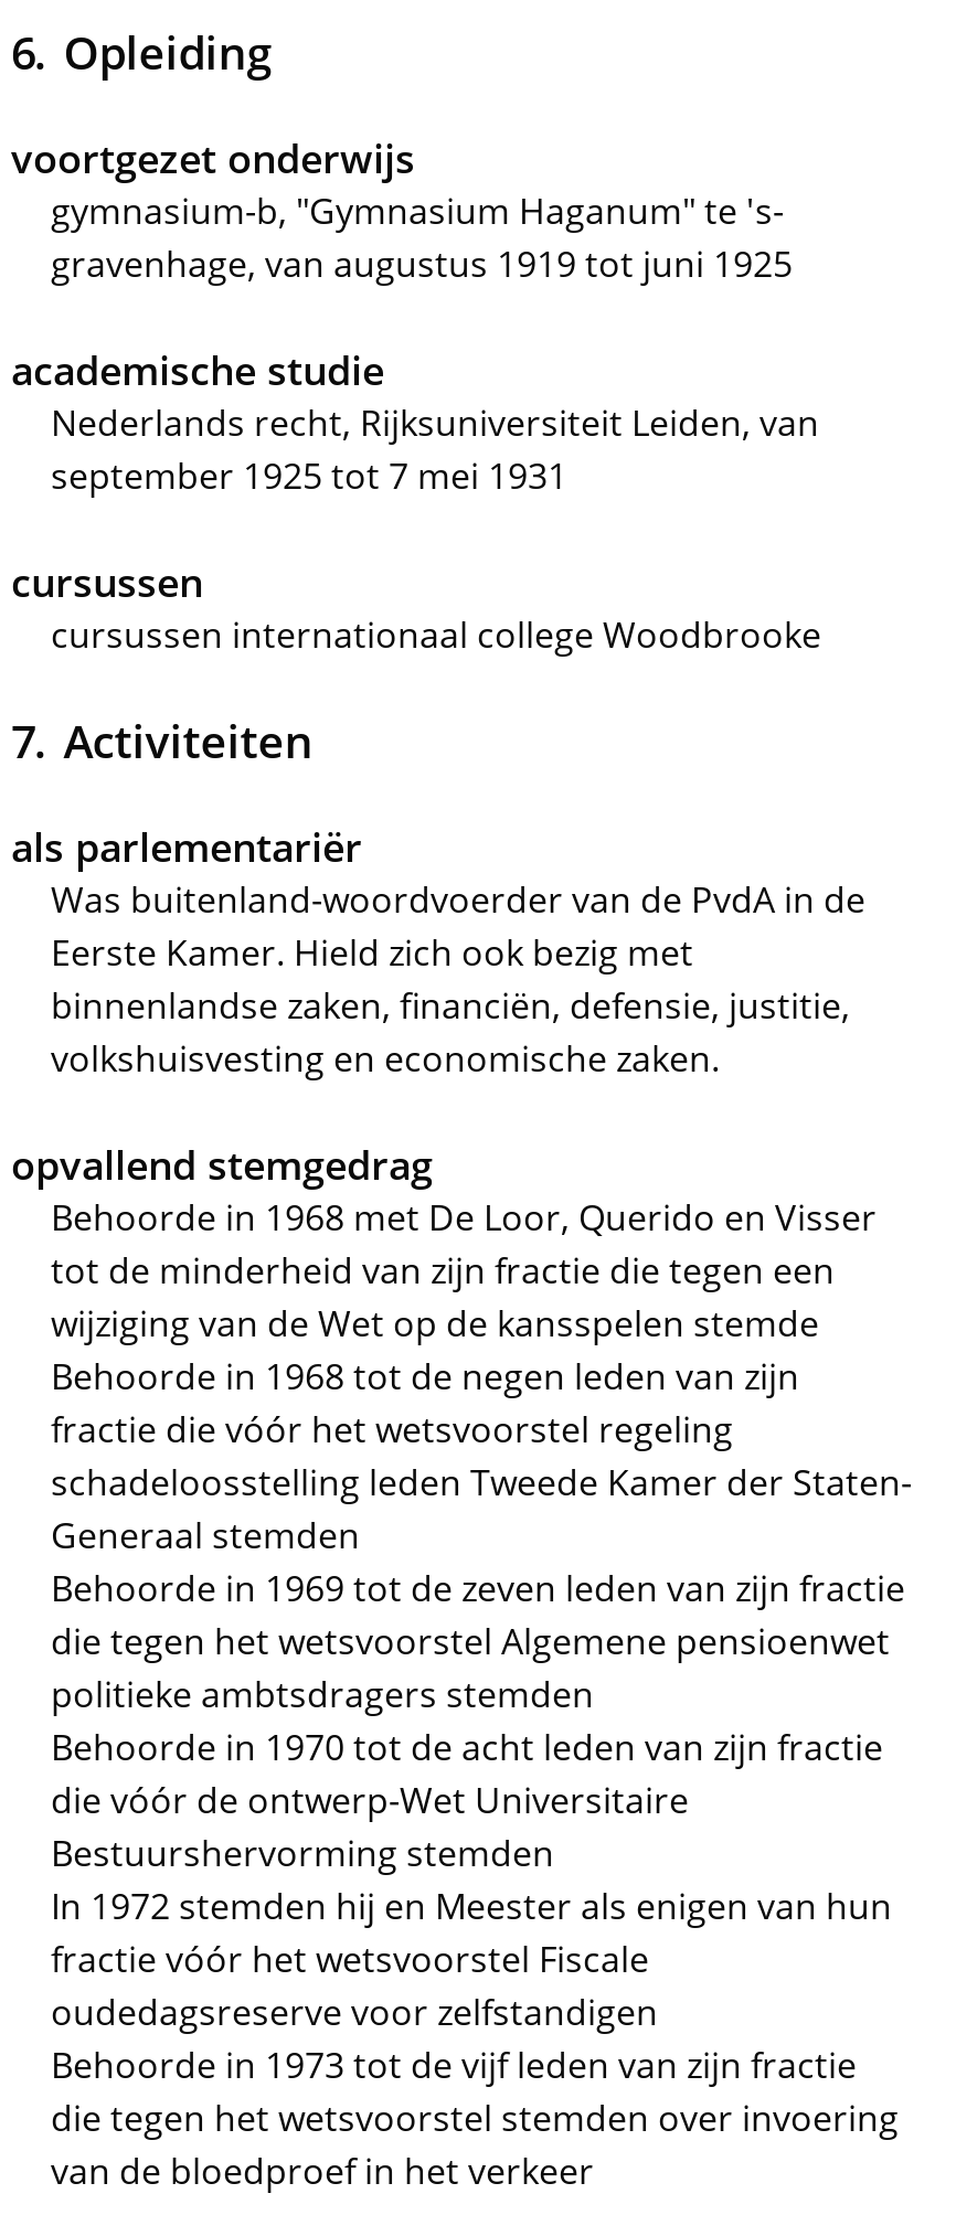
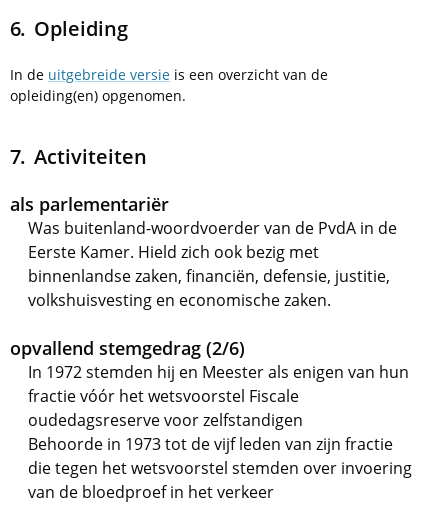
[11,131,821,659] voortgezet onderwijs | gymnasium-b, "Gymnasium Haganum" te 's- | gravenhage, van augustus 1919 tot juni 1925 | academische studie | Nederlands recht, Rijksuniversiteit Leiden, van | september 1925 tot 7 mei 1931 | cursussen | cursussen internationaal college Woodbrooke -> [10,65,328,105] In de uitgebreide versie is een overzicht van de | opleiding(en) opgenomen.
[11,1138,912,1877] opvallend stemgedrag | Behoorde in 1968 met De Loor, Querido en Visser | tot de minderheid van zijn fractie die tegen een | wijziging van de Wet op de kansspelen stemde | Behoorde in 1968 tot de negen leden van zijn | fractie die vóór het wetsvoorstel regeling | schadeloosstelling leden Tweede Kamer der Staten- | Generaal stemden | Behoorde in 1969 tot de zeven leden van zijn fractie | die tegen het wetsvoorstel Algemene pensioenwet | politieke ambtsdragers stemden | Behoorde in 1970 tot de acht leden van zijn fractie | die vóór de ontwerp-Wet Universitaire | Bestuurshervorming stemden -> [10,336,245,360] opvallend stemgedrag (2/6)

